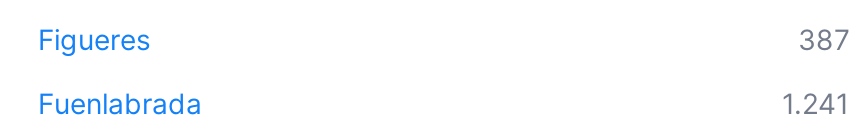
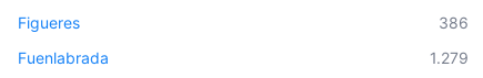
[798,21,850,55] 387 -> [439,13,469,31] 386
[782,85,850,119] 1.241 -> [430,48,469,67] 1.279

